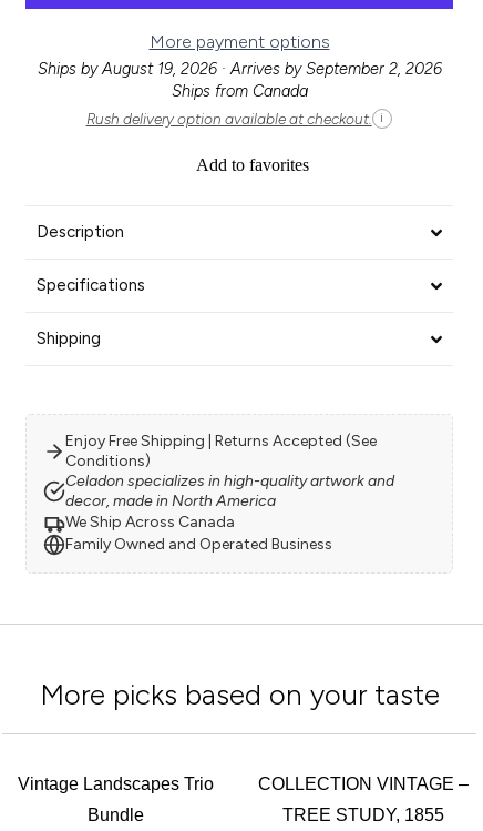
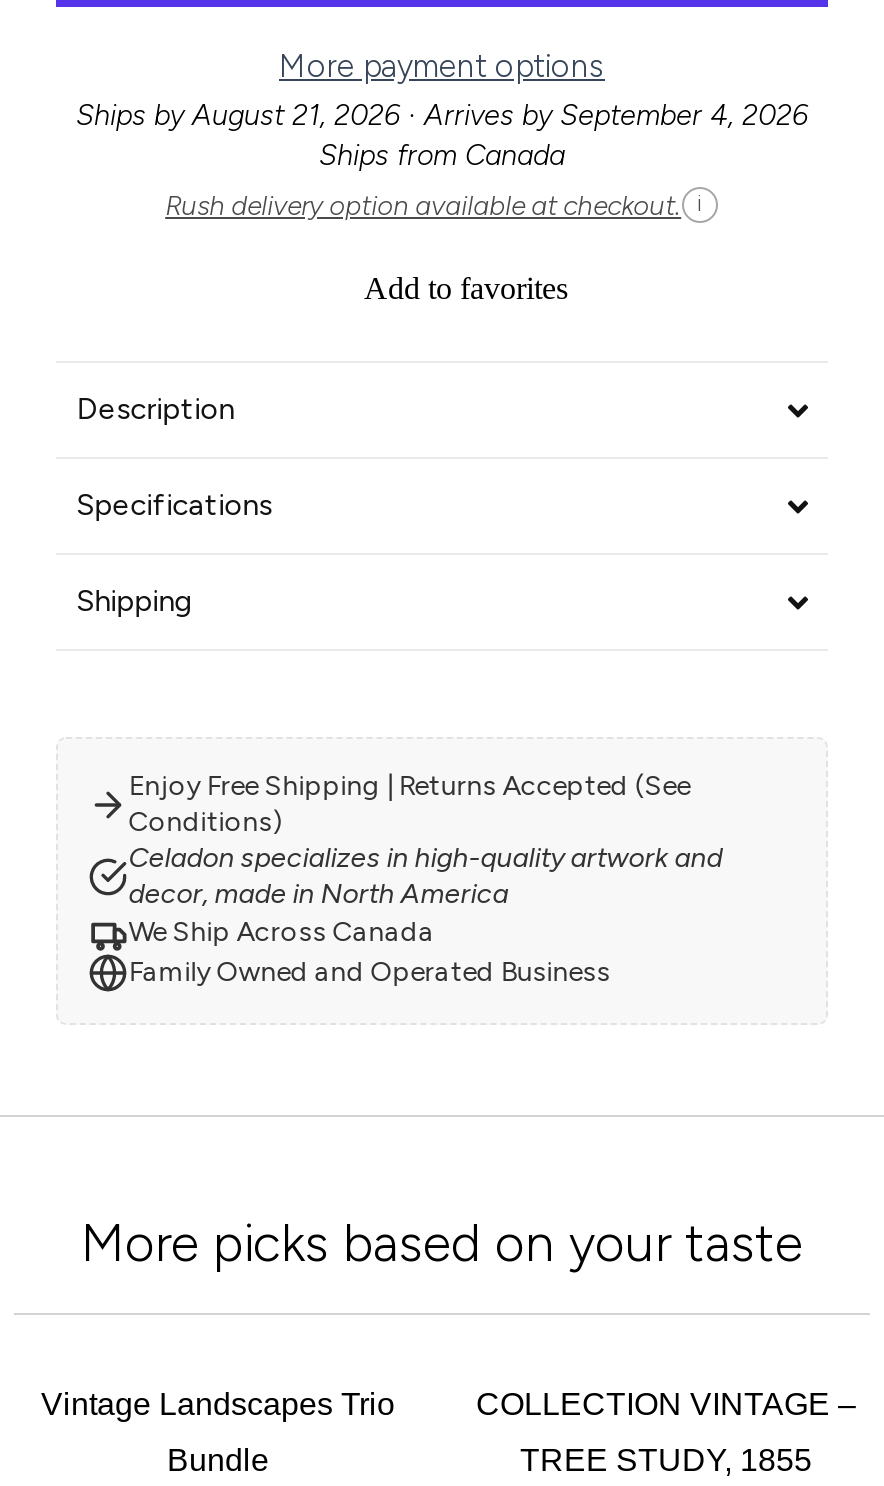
[37,59,441,79] Ships by August 19, 2026 · Arrives by September 2, 2026 -> [76,97,808,133] Ships by August 21, 2026 · Arrives by September 4, 2026

